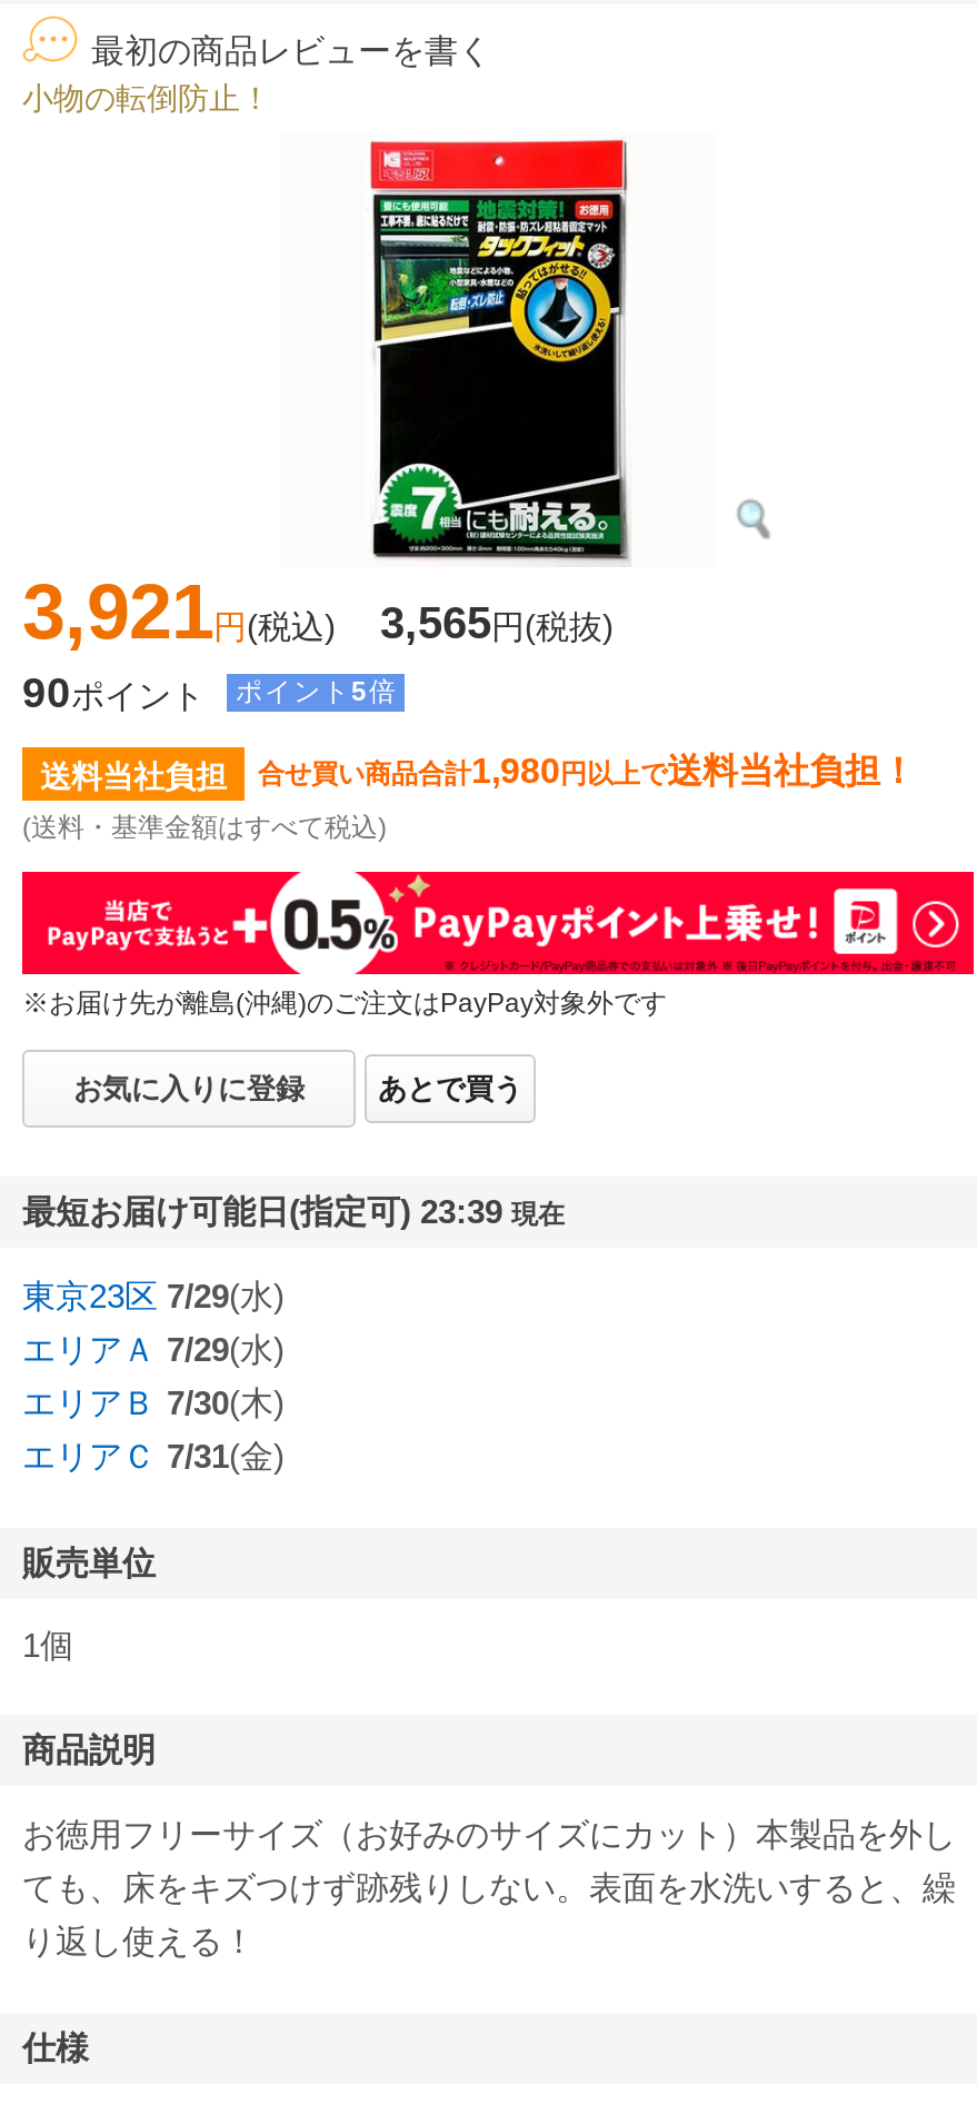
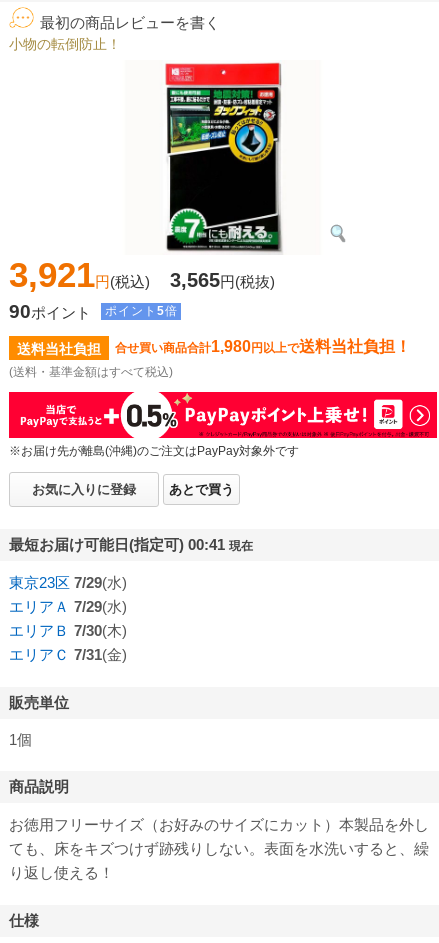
[22,1192,565,1230] 最短お届け可能日(指定可) 23:39現在 -> [9,536,253,553] 最短お届け可能日(指定可) 00:41現在

